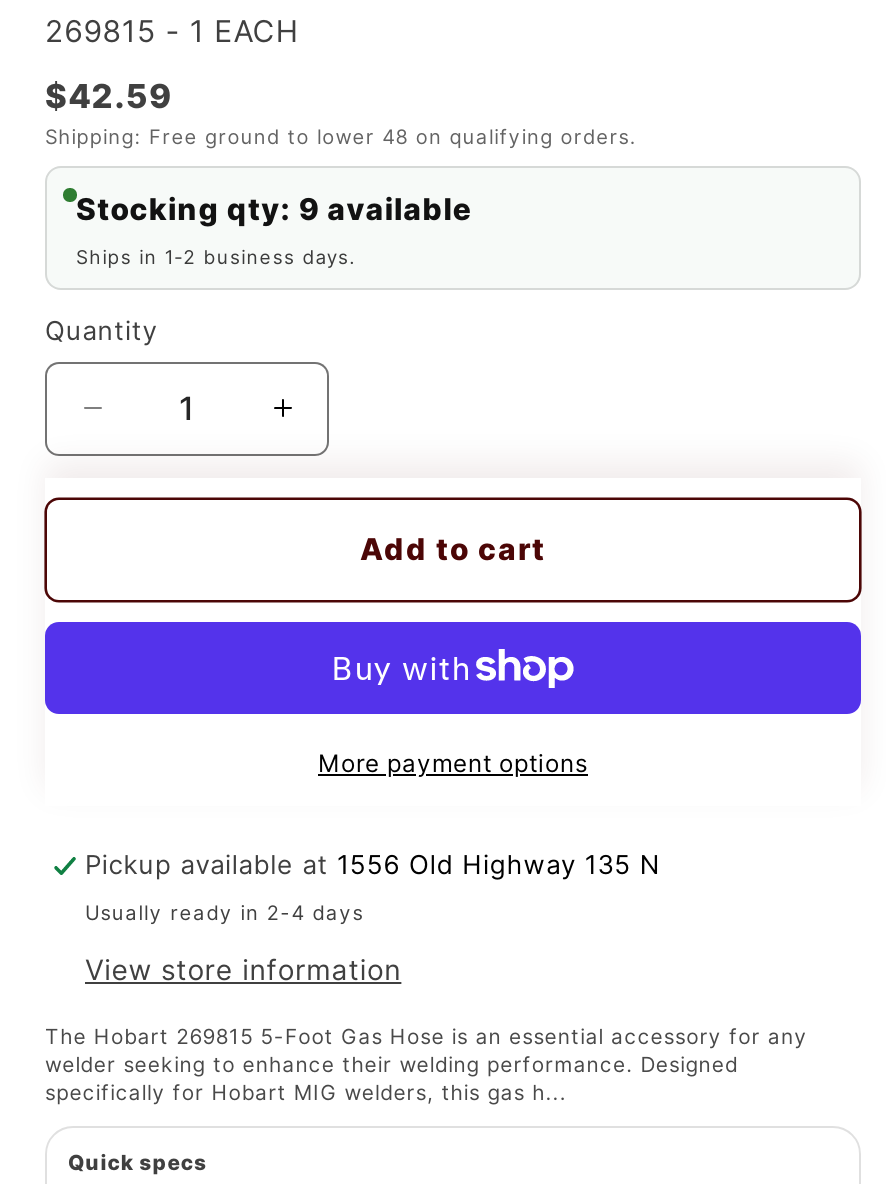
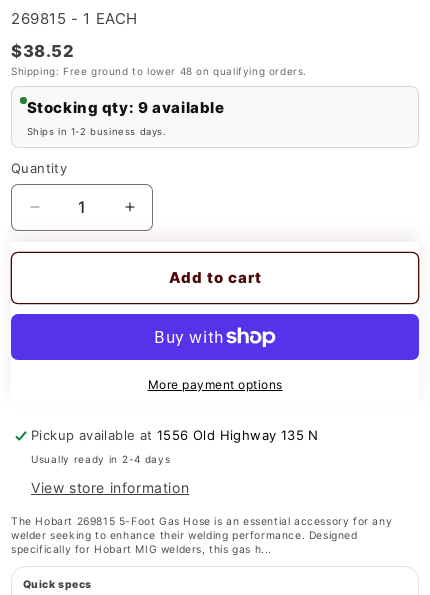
[45,76,172,116] $42.59 -> [11,41,75,61] $38.52

